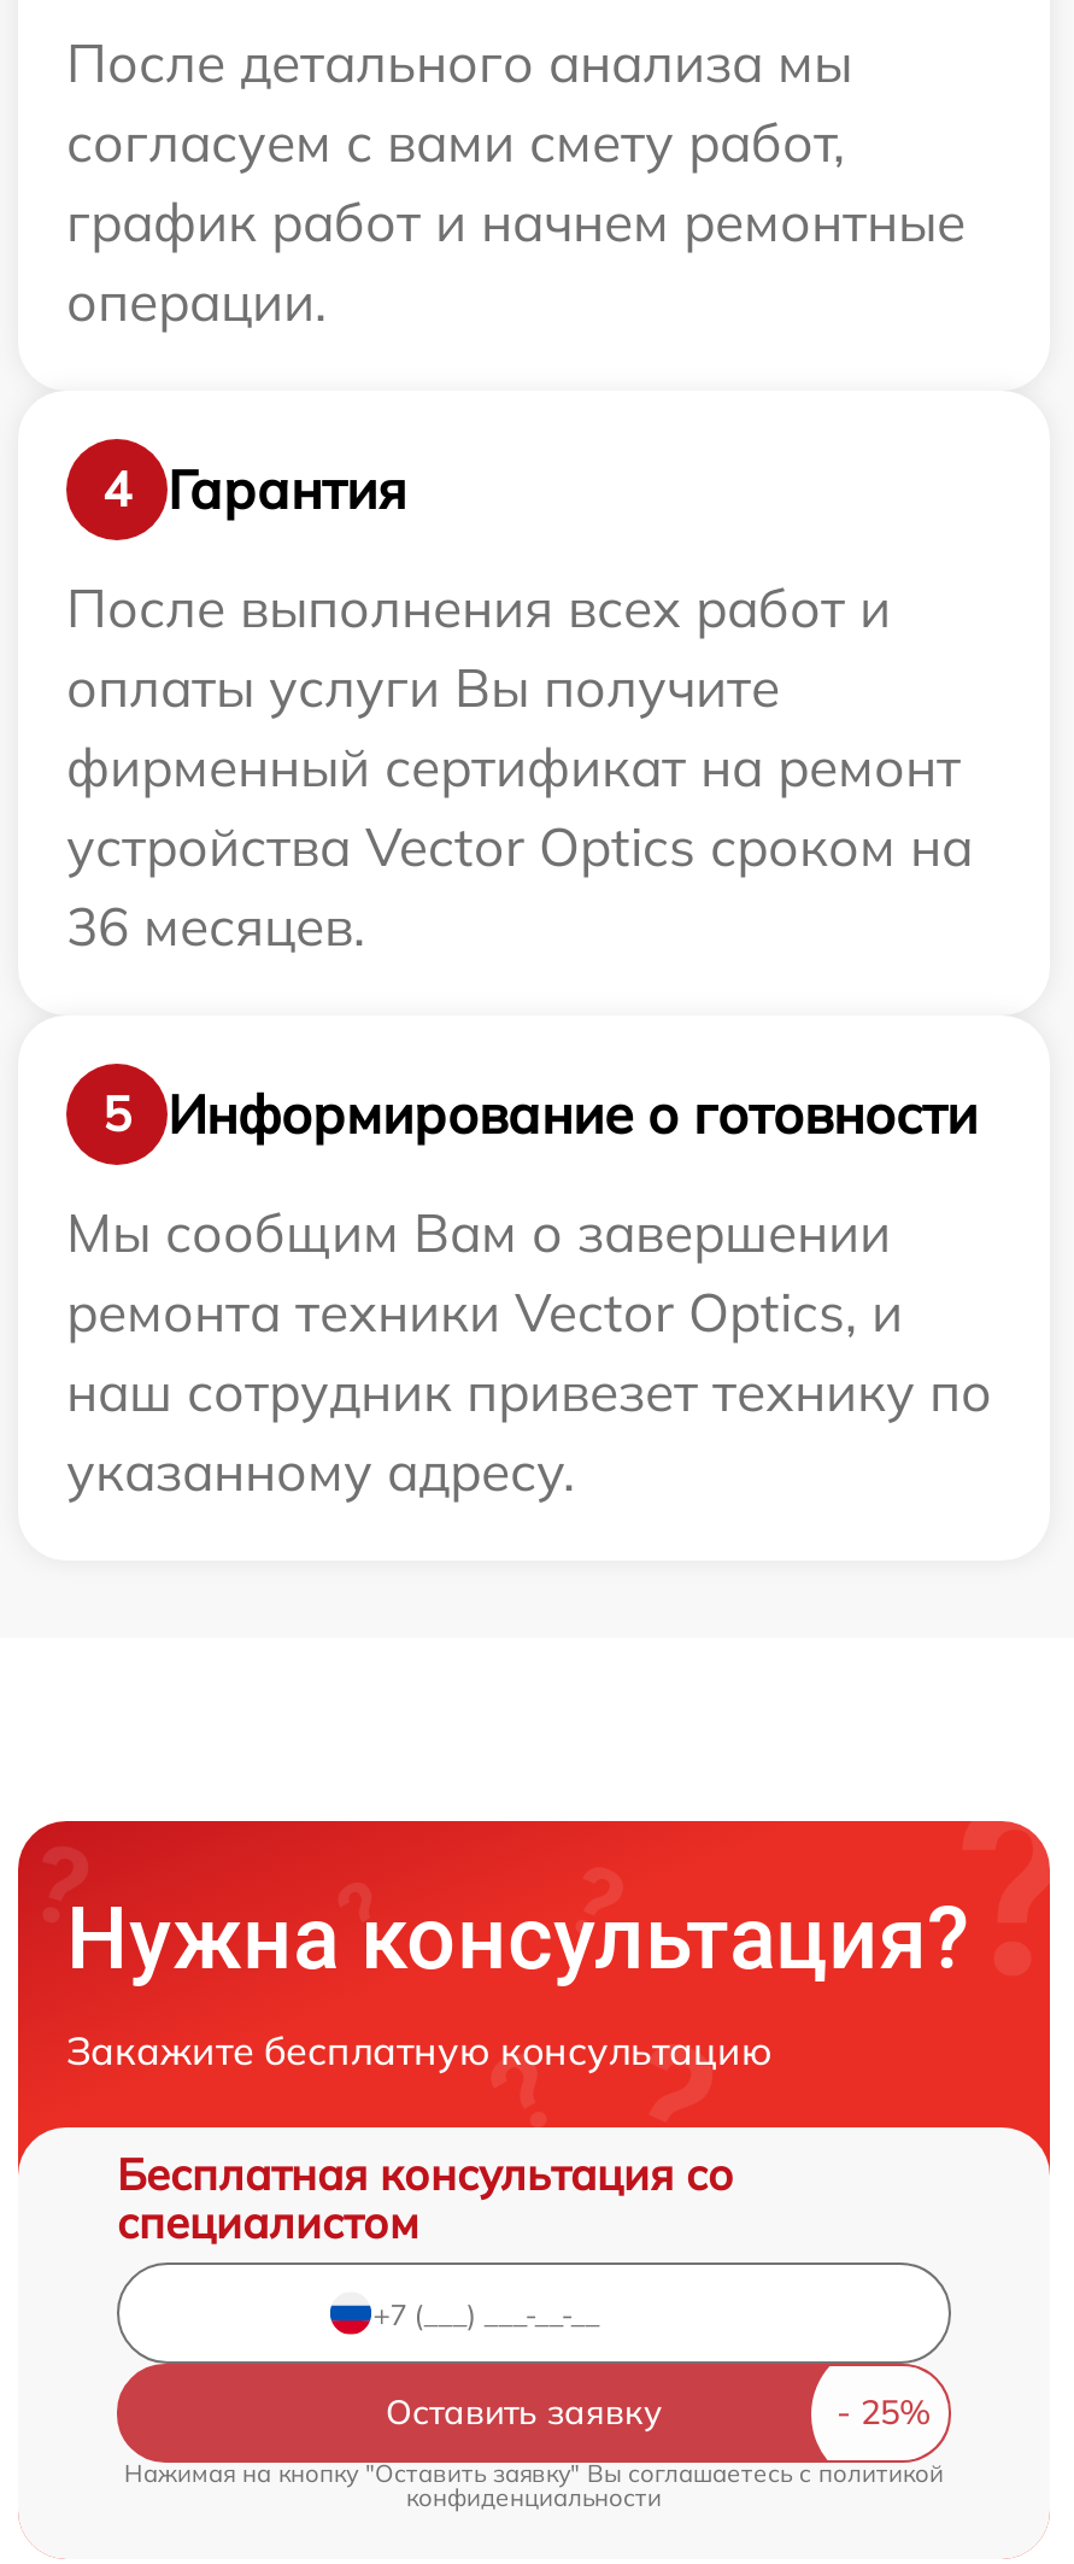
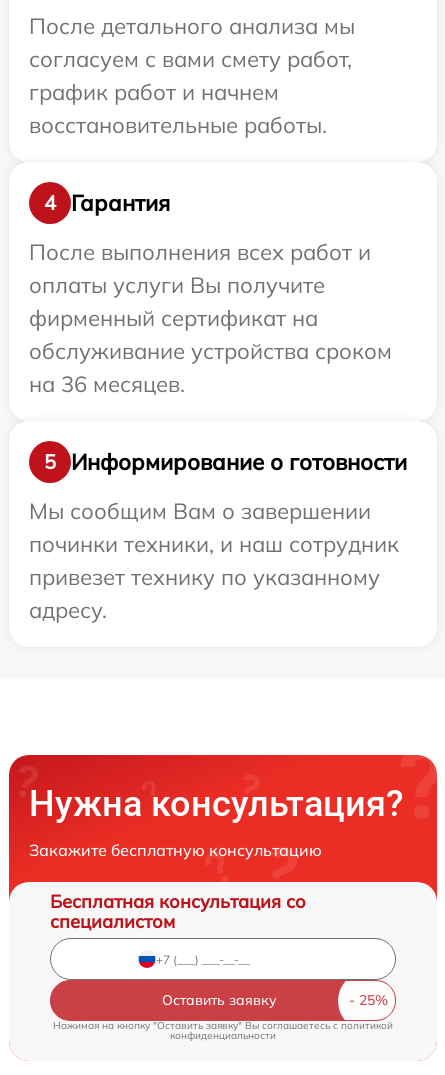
[66,188,966,336] график работ и начнем ремонтные | операции. -> [29,78,327,139] график работ и начнем | восстановительные работы.
[66,734,973,960] фирменный сертификат на ремонт | устройства Vector Optics сроком на | 36 месяцев. -> [29,304,392,398] фирменный сертификат на | обслуживание устройства сроком | на 36 месяцев.
[66,1279,992,1505] ремонта техники Vector Optics, и | наш сотрудник привезет технику по | указанному адресу. -> [29,530,399,624] починки техники, и наш сотрудник | привезет технику по указанному | адресу.

